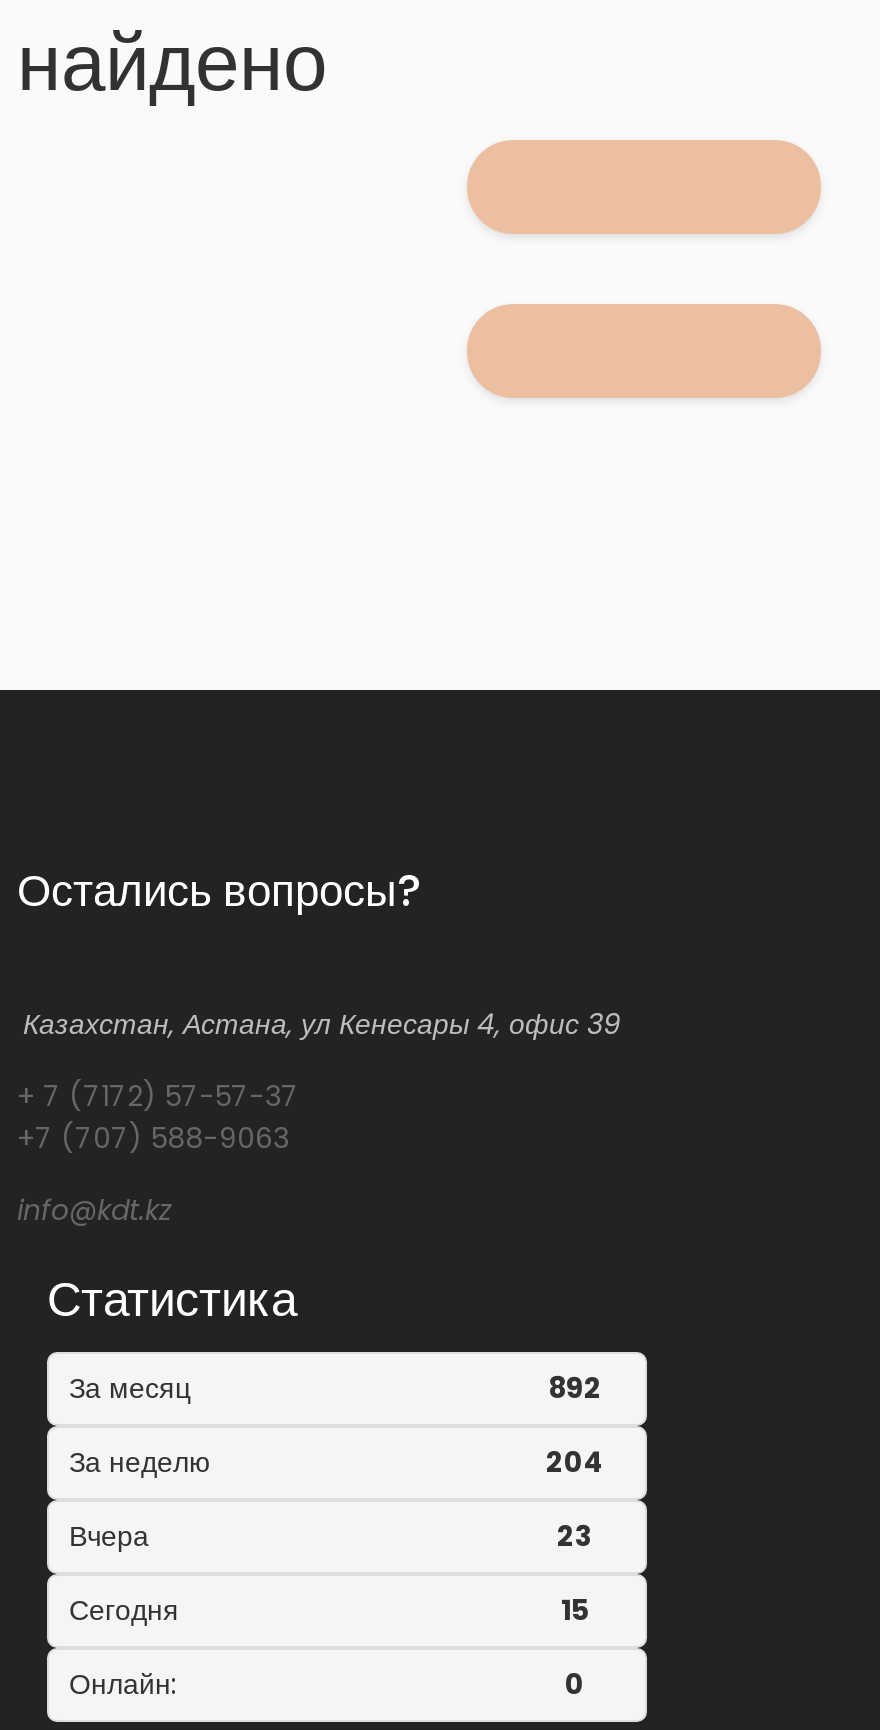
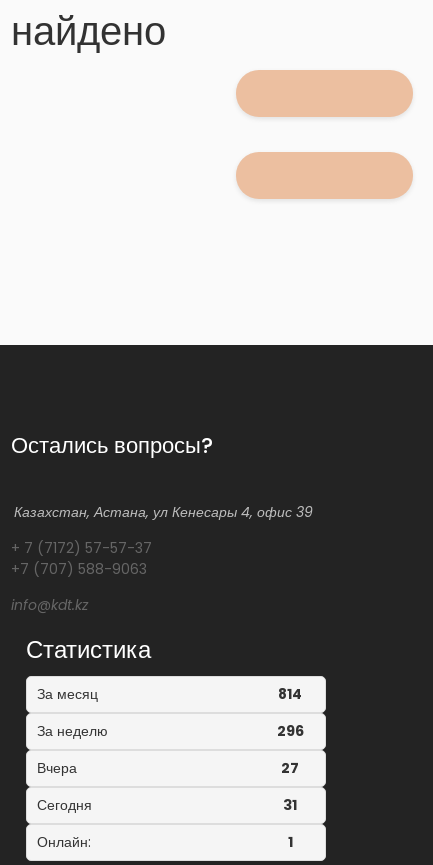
[548,1367,602,1407] 892 -> [278,684,302,704] 814
[546,1441,604,1481] 204 -> [276,721,303,741] 296
[557,1515,593,1555] 23 -> [281,758,299,778] 27
[561,1589,589,1629] 15 -> [283,795,297,815] 31
[565,1663,585,1703] 0 -> [287,832,292,852] 1

